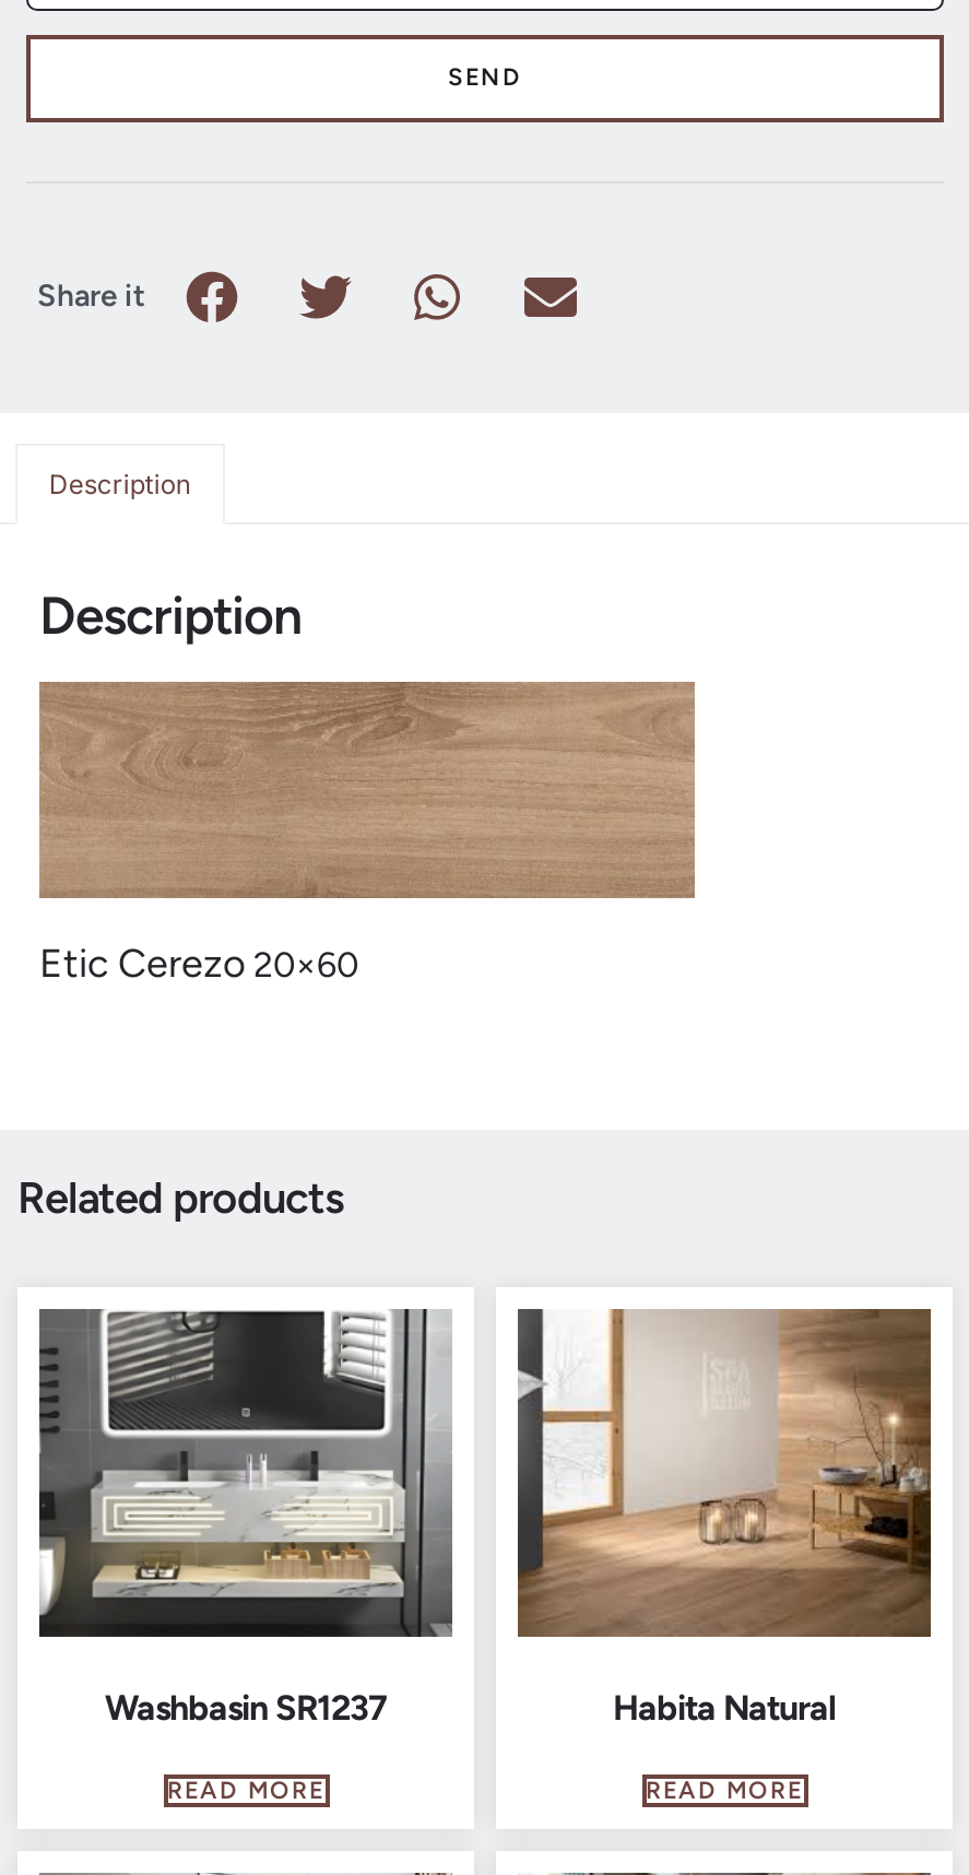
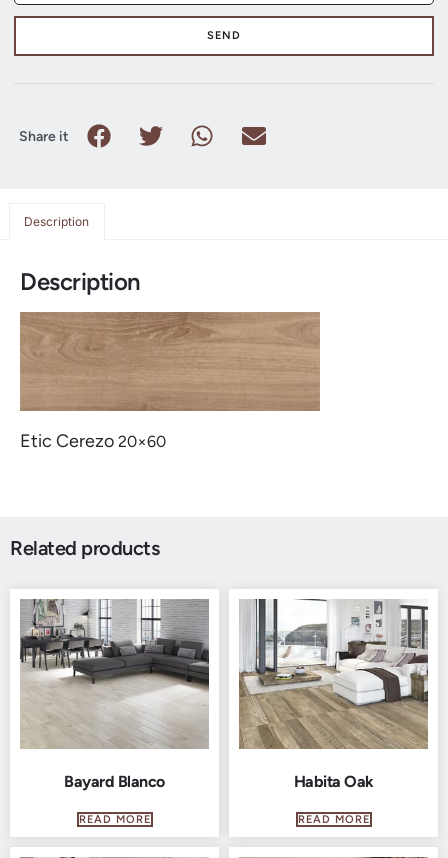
[37,1309,452,1728] [image] | Washbasin SR1237 -> [20,599,209,791] [image] | Bayard Blanco
[516,1307,933,1728] [image] | Habita Natural -> [238,598,429,791] [image] | Habita Oak

